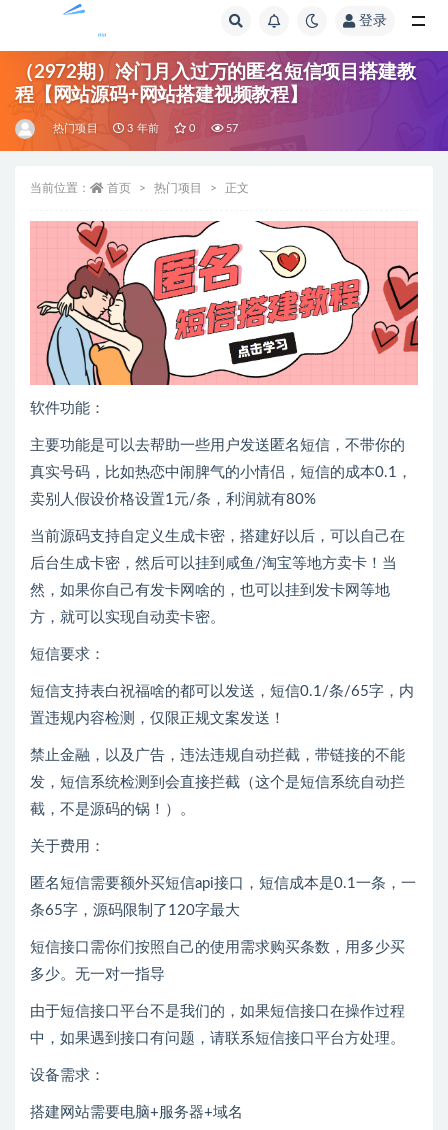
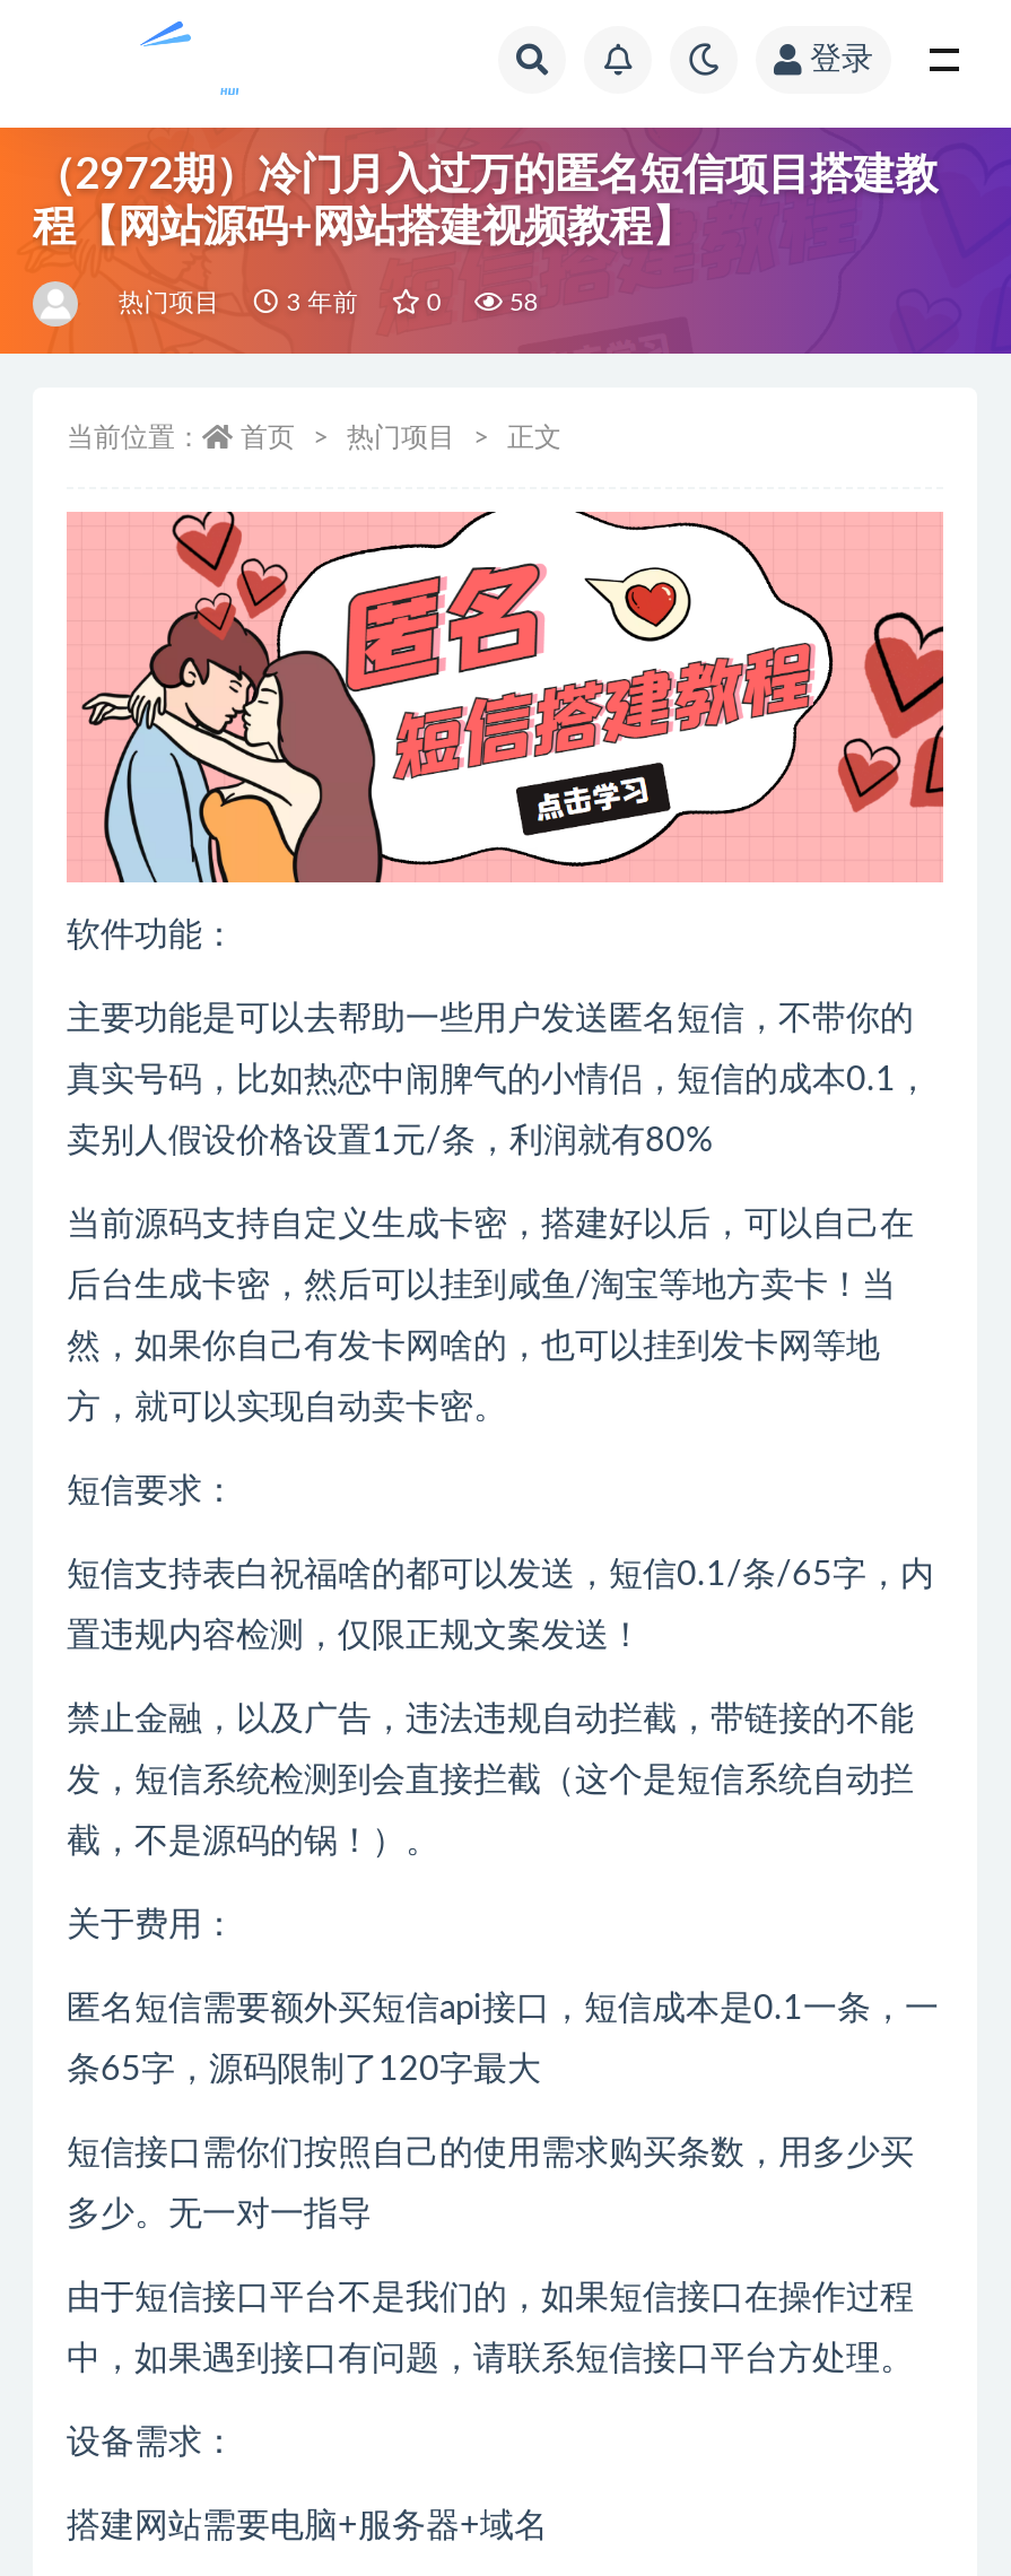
[223,123,238,134] 57 -> [502,290,537,315] 58

